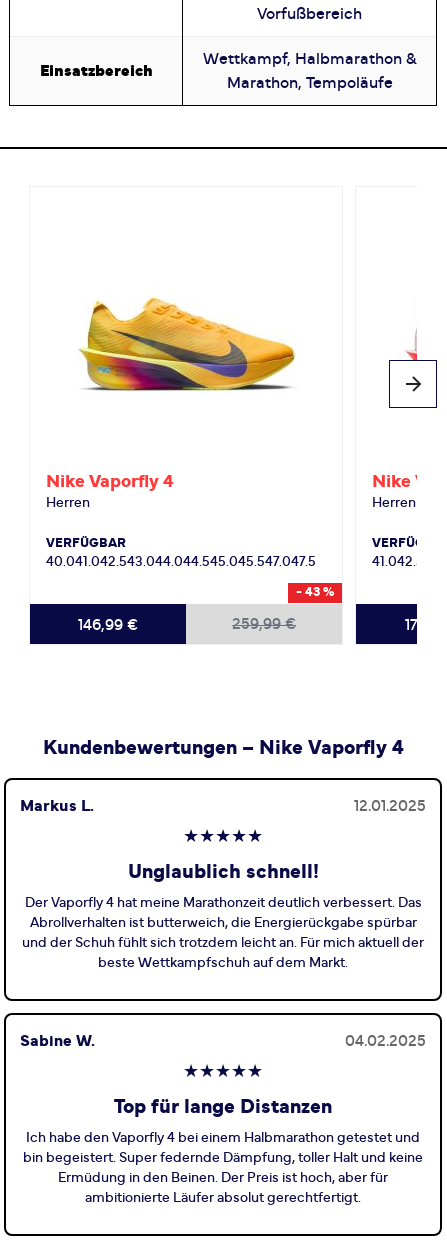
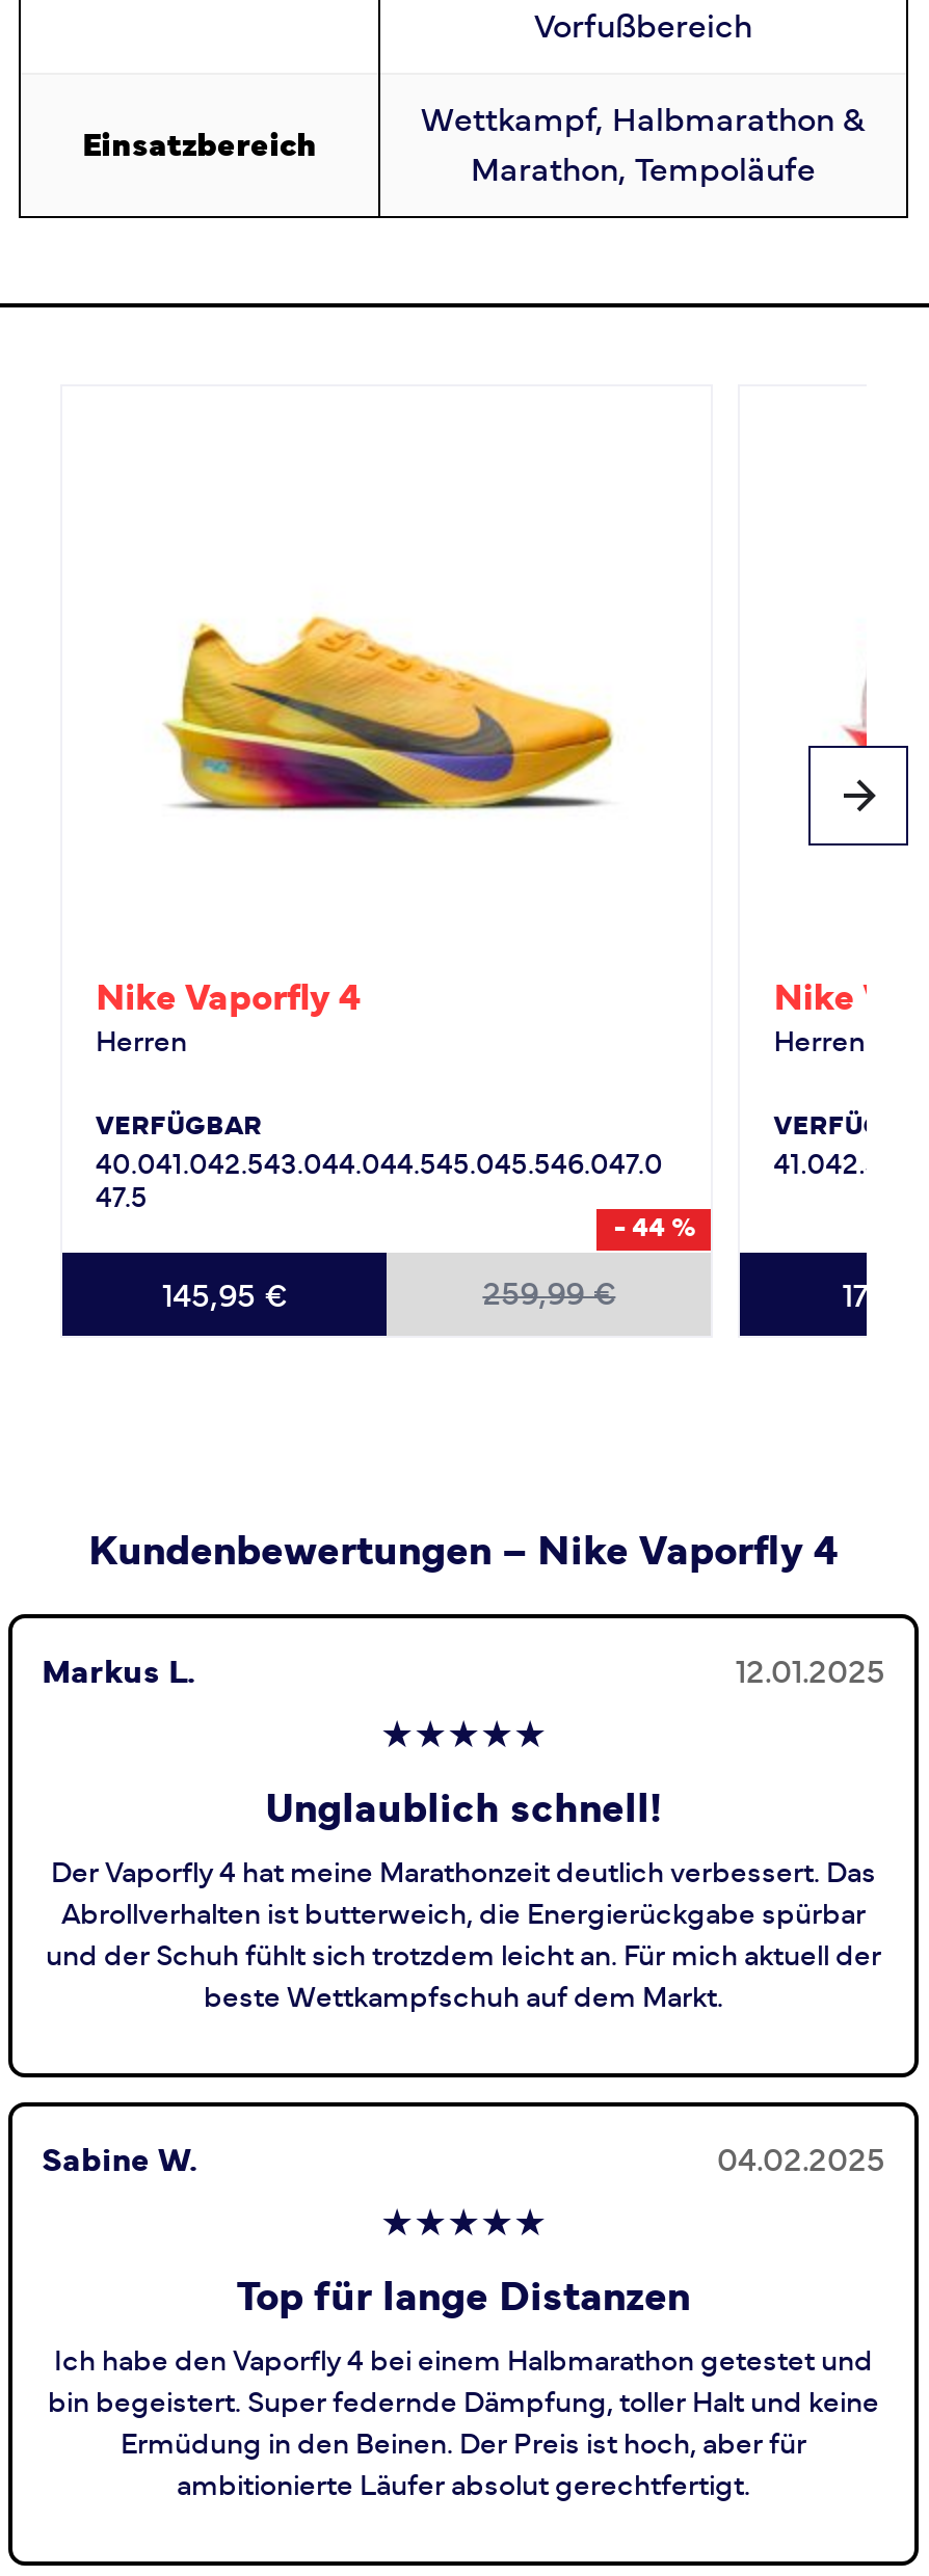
[46,555,316,569] 40.041.042.543.044.044.545.045.547.047.5 -> [96,1151,663,1213] 40.041.042.543.044.044.545.045.546.047.0 | 47.5
[296,586,334,599] - 43 % -> [614,1215,695,1242] - 44 %
[78,617,138,633] 146,99 € -> [162,1279,287,1313] 145,95 €

